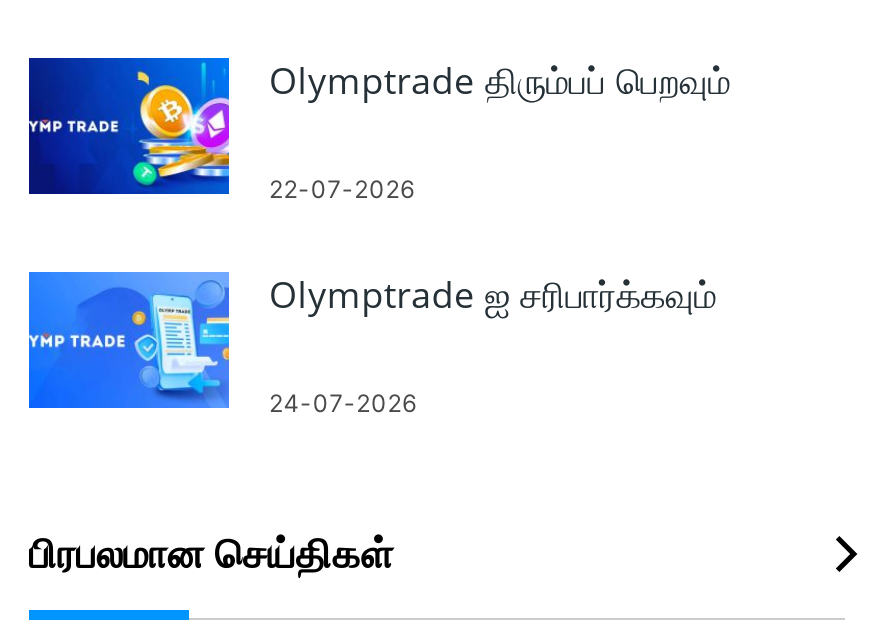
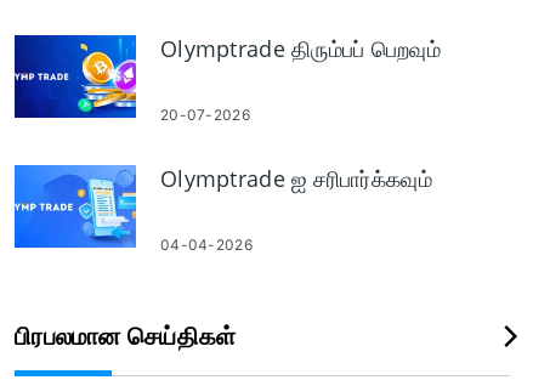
[269,174,415,204] 22-07-2026 -> [160,106,250,124] 20-07-2026
[269,388,417,418] 24-07-2026 -> [160,236,252,254] 04-04-2026

